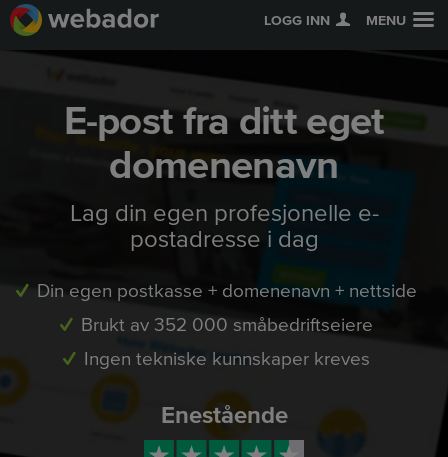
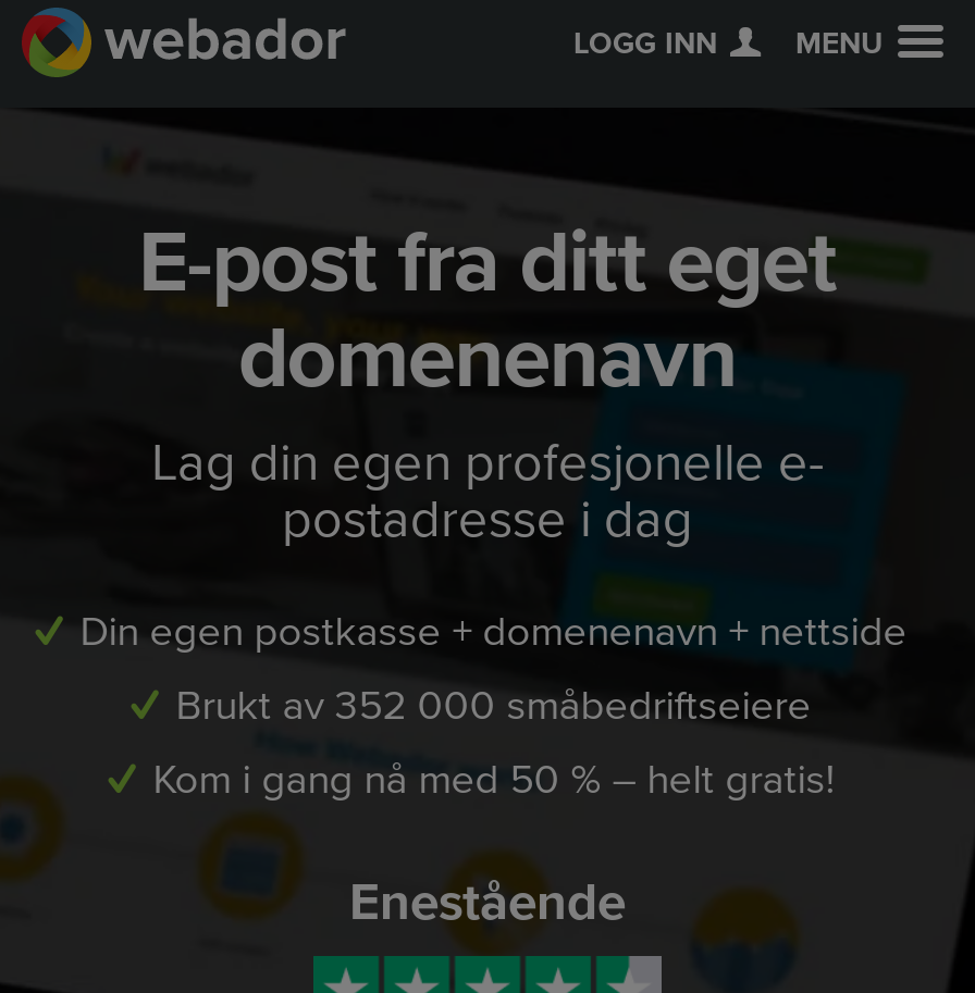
[84,347,370,370] Ingen tekniske kunnskaper kreves -> [153,755,834,805] Kom i gang nå med 50 % – helt gratis!

